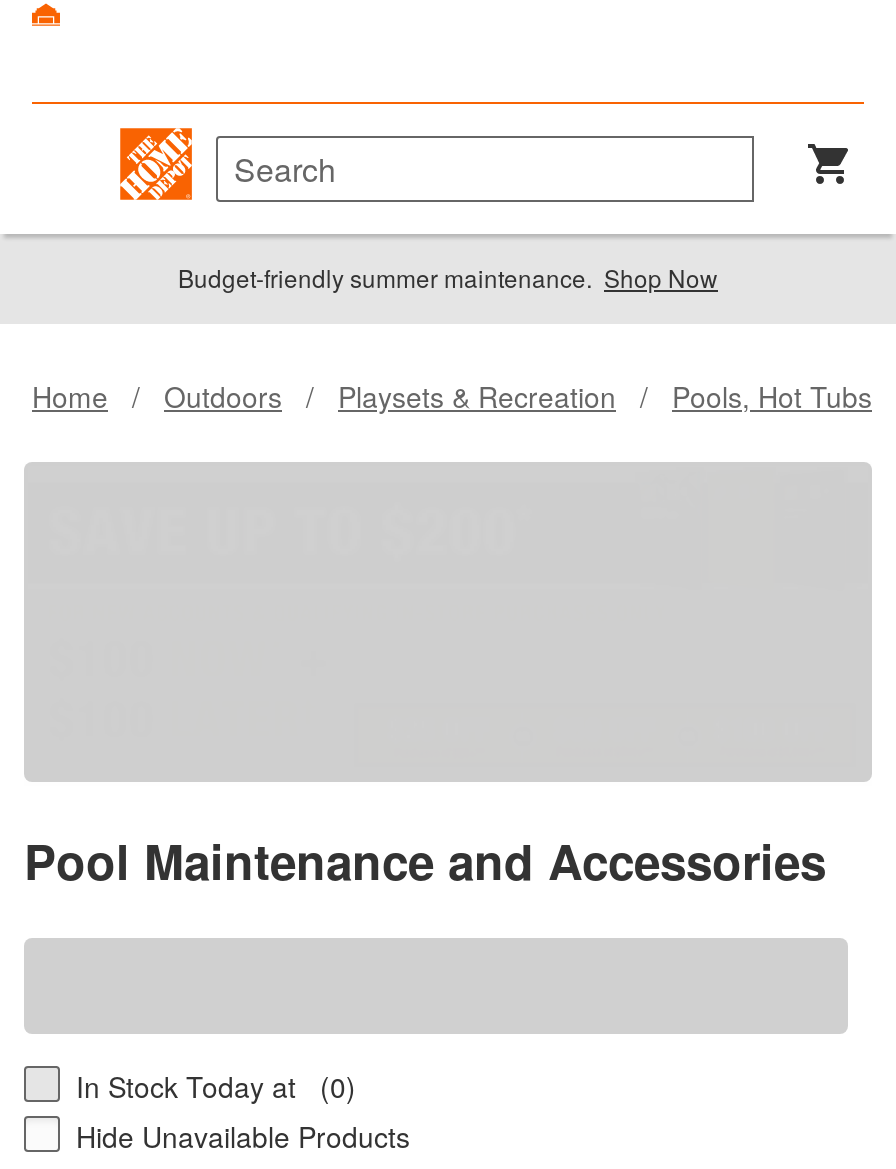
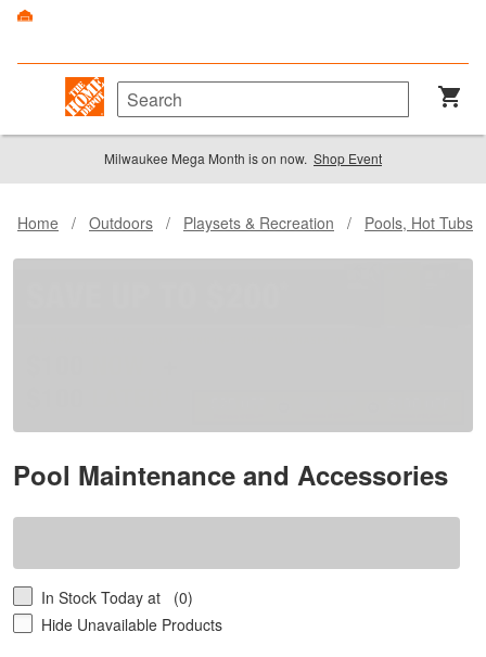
[178,261,718,295] Budget-friendly summer maintenance. Shop Now -> [104,149,382,168] Milwaukee Mega Month is on now. Shop Event

